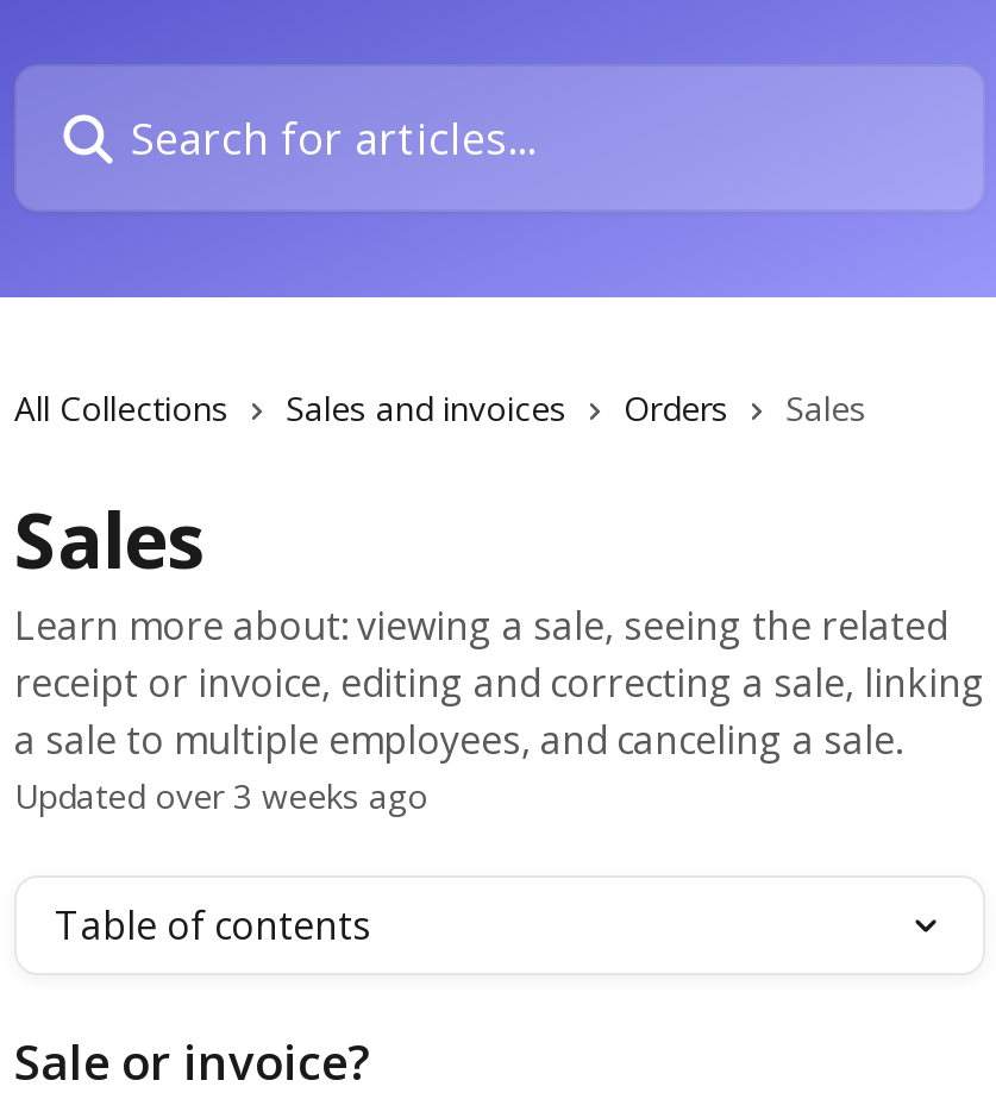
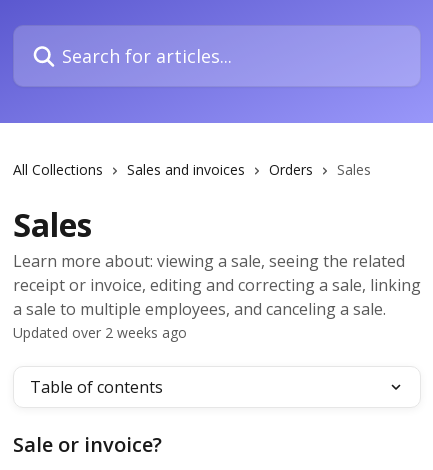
[14,773,428,818] Updated over 3 weeks ago -> [13,323,187,342] Updated over 2 weeks ago

